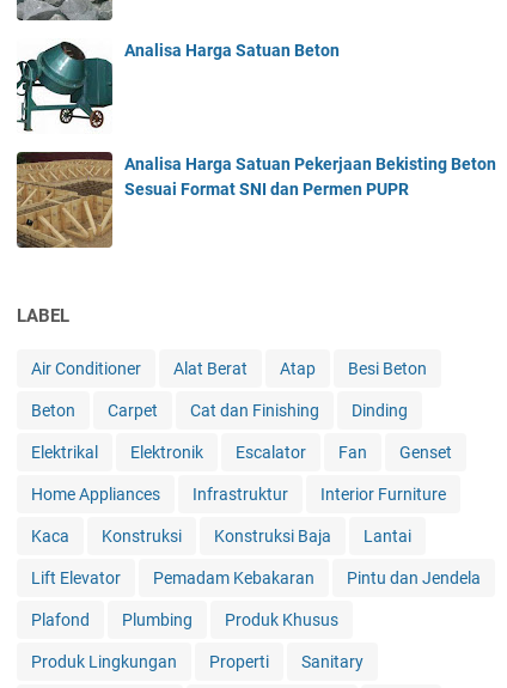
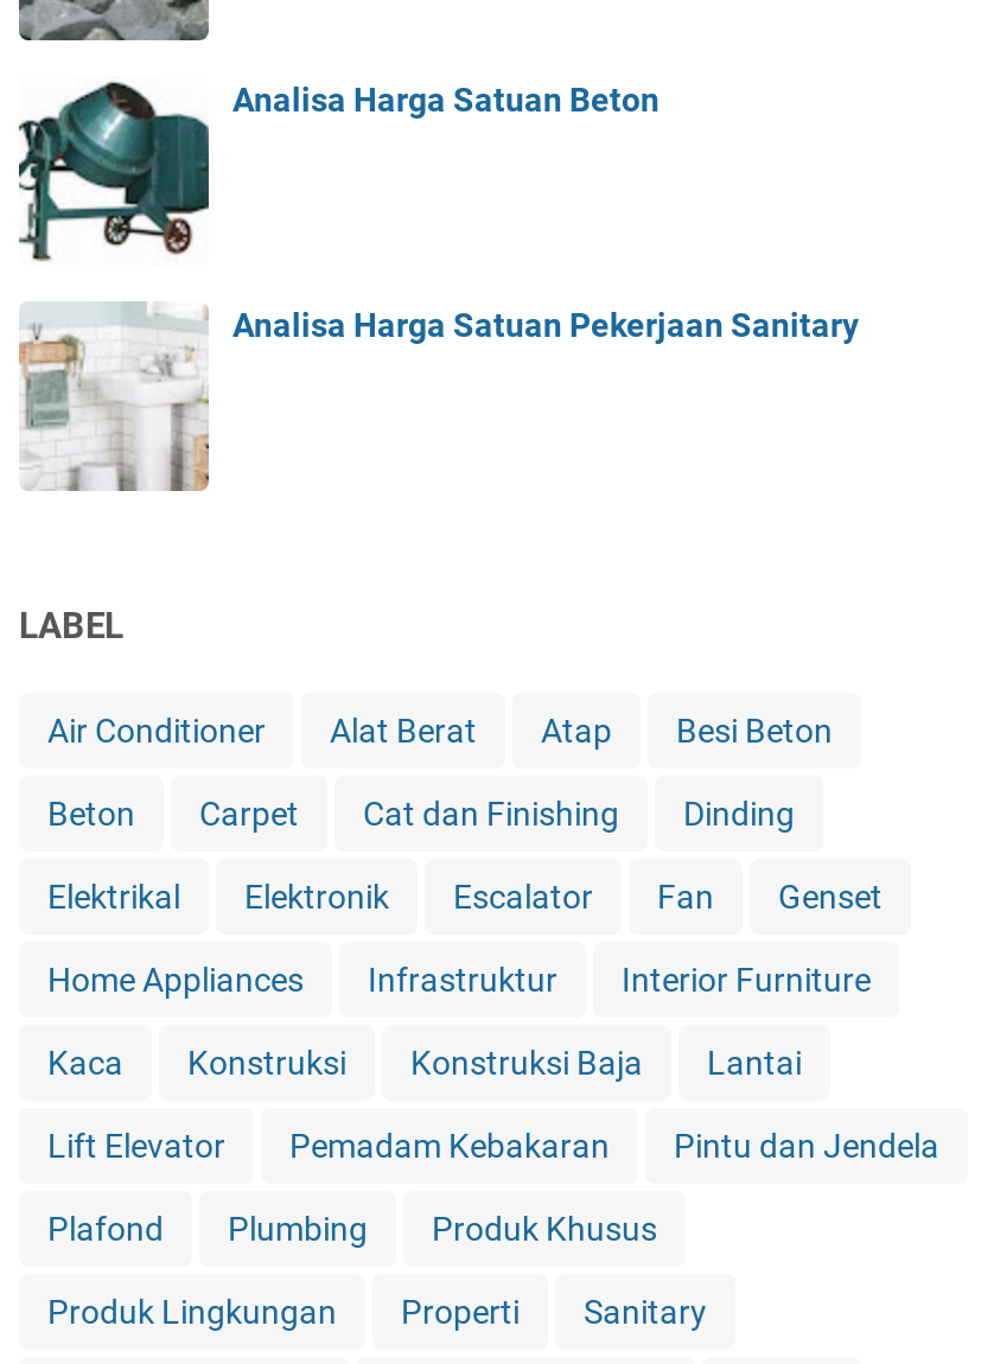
[16,151,496,249] [image] | Analisa Harga Satuan Pekerjaan Bekisting Beton | Sesuai Format SNI dan Permen PUPR -> [19,301,859,493] [image] | Analisa Harga Satuan Pekerjaan Sanitary

